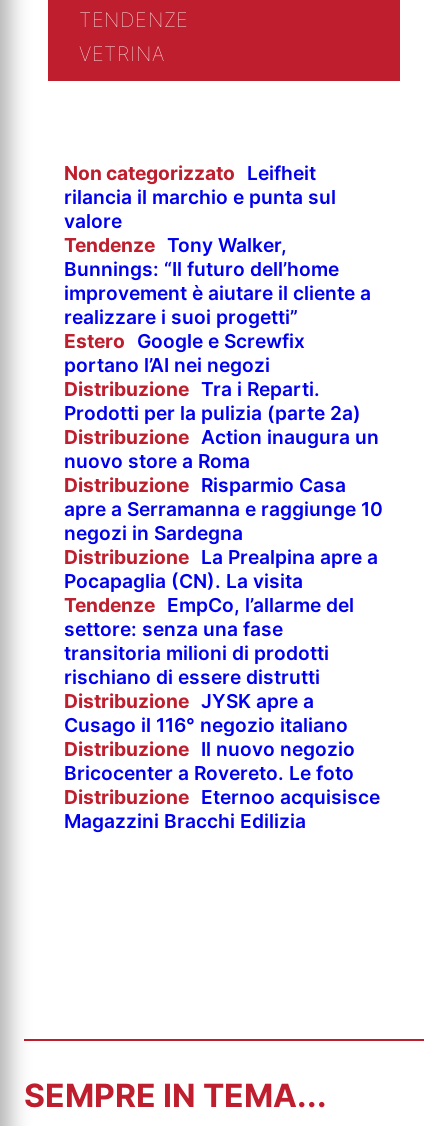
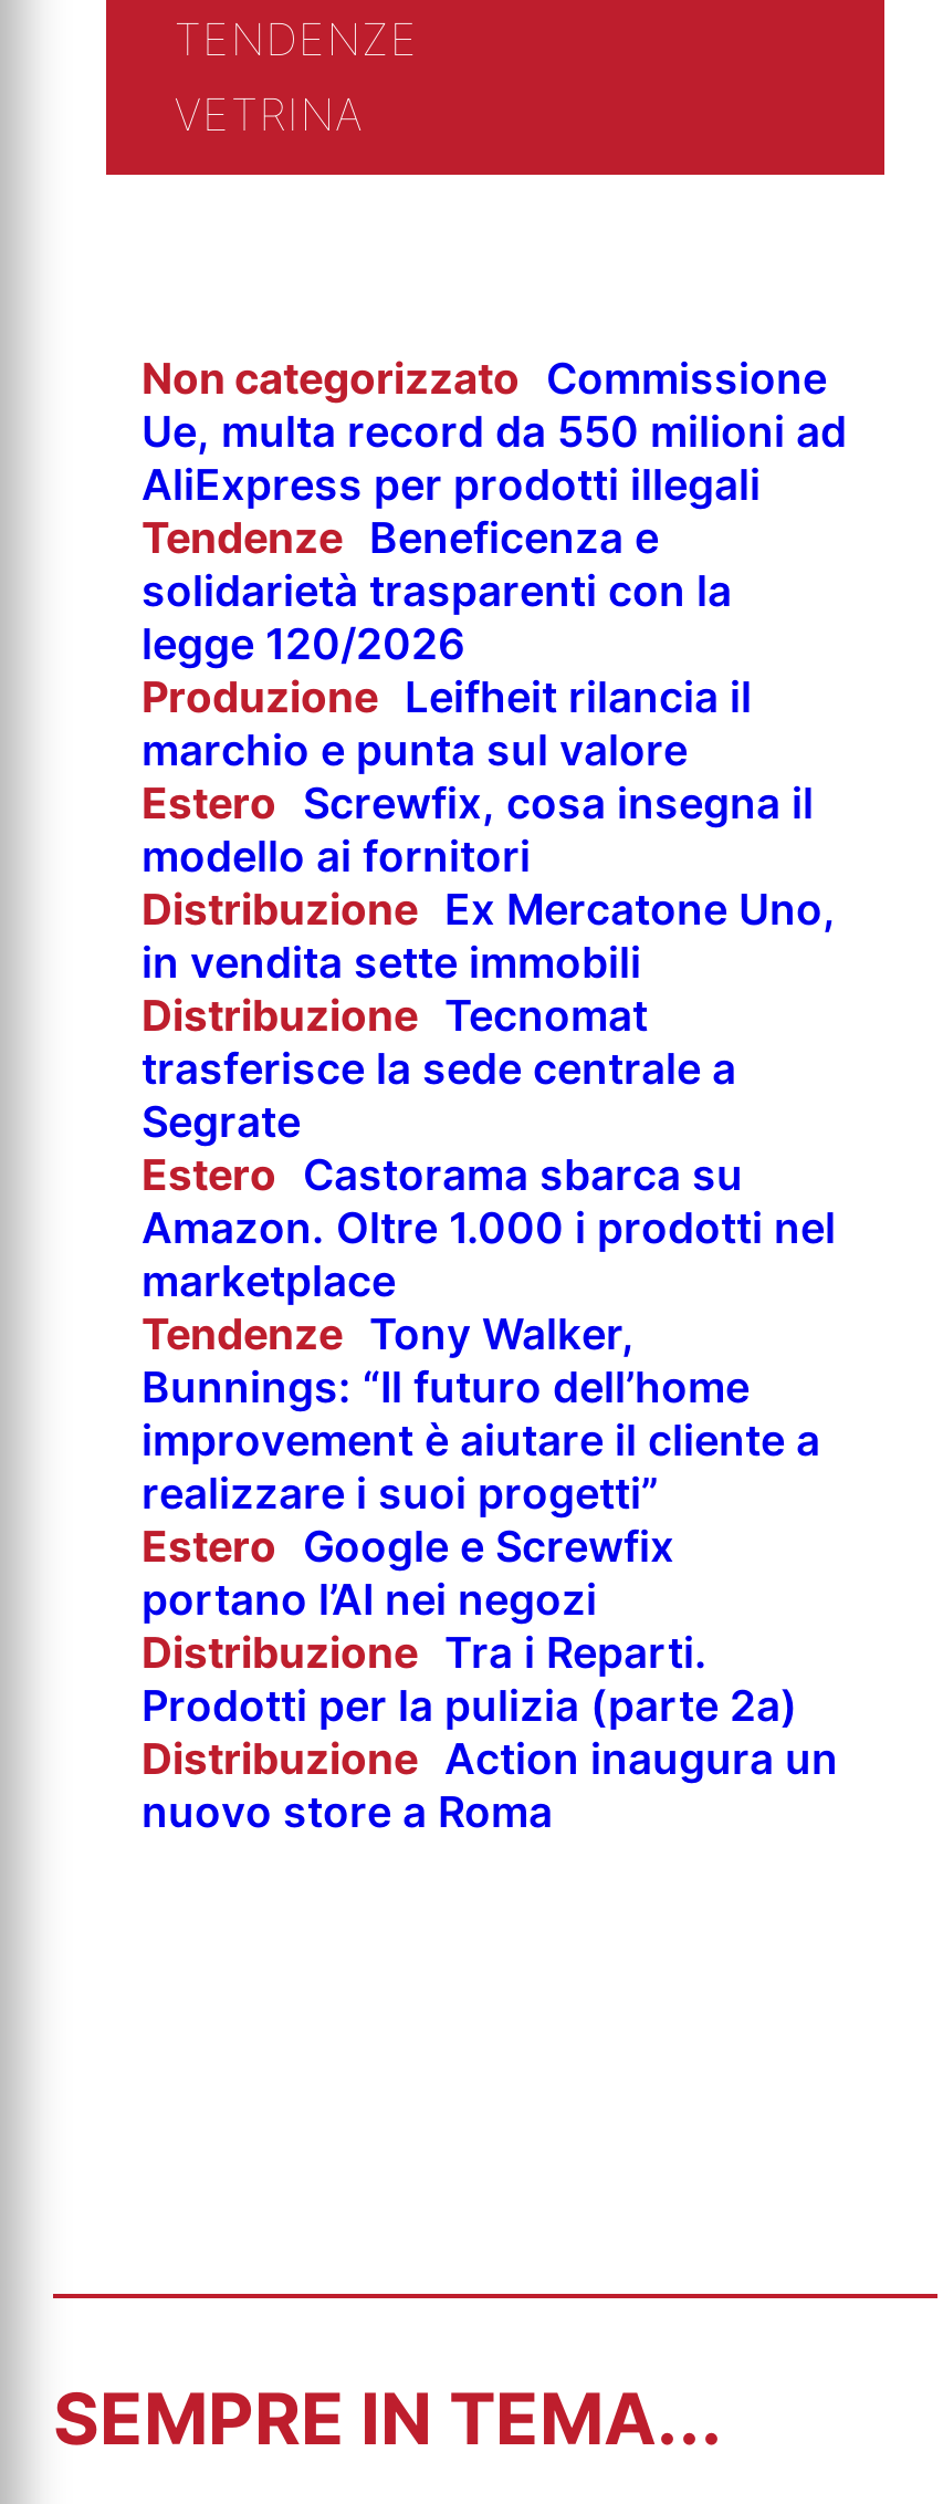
[64,161,336,233] Non categorizzato Leifheit | rilancia il marchio e punta sul | valore -> [142,353,847,1308] Non categorizzato Commissione | Ue, multa record da 550 milioni ad | AliExpress per prodotti illegali | Tendenze Beneficenza e | solidarietà trasparenti con la | legge 120/2026 | Produzione Leifheit rilancia il | marchio e punta sul valore | Estero Screwfix, cosa insegna il | modello ai fornitori | Distribuzione Ex Mercatone Uno, | in vendita sette immobili | Distribuzione Tecnomat | trasferisce la sede centrale a | Segrate | Estero Castorama sbarca su | Amazon. Oltre 1.000 i prodotti nel | marketplace
moved [64,233,379,473] -> [142,1308,838,1839]: Tendenze Tony Walker, | Bunnings: “Il futuro dell’home | improvement è aiutare il cliente a | ... | Distribuzione Action inaugura un | nuovo store a Roma
[64,473,383,833] Distribuzione Risparmio Casa | apre a Serramanna e raggiunge 10 | negozi in Sardegna | Distribuzione La Prealpina apre a | Pocapaglia (CN). La visita | Tendenze EmpCo, l’allarme del | settore: senza una fase | transitoria milioni di prodotti | rischiano di essere distrutti | Distribuzione JYSK apre a | Cusago il 116° negozio italiano | Distribuzione Il nuovo negozio | Bricocenter a Rovereto. Le foto | Distribuzione Eternoo acquisisce | Magazzini Bracchi Edilizia -> none

